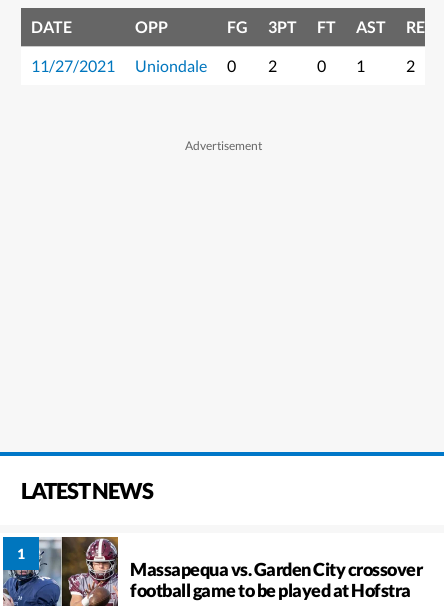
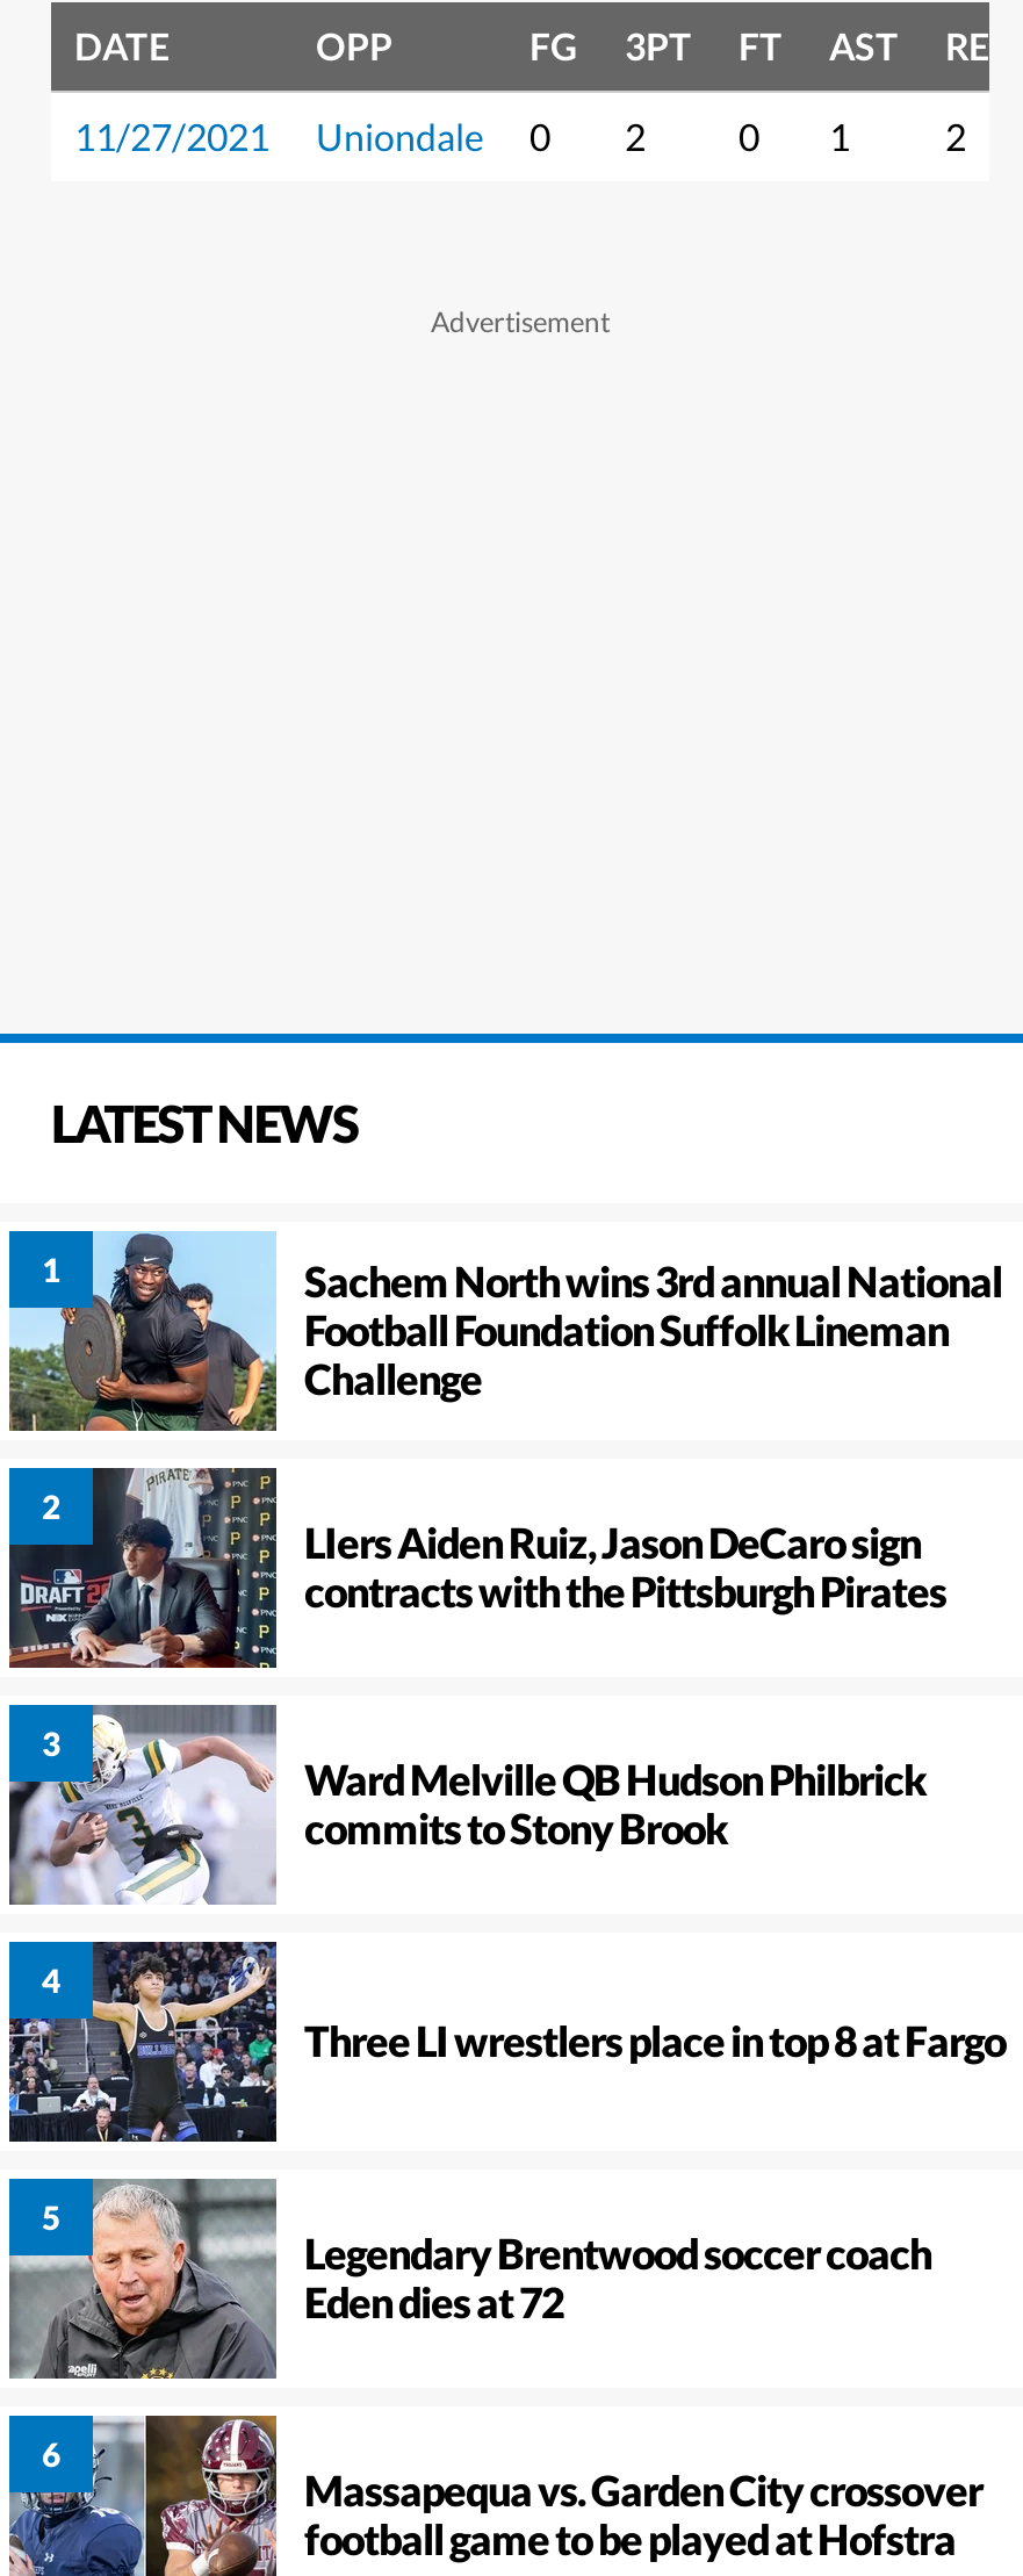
none -> [7,1703,925,1907] [image] | Ward Melville QB Hudson Philbrick | commits to Stony Brook
none -> [7,1940,1006,2144] [image] | Three LI wrestlers place in top 8 at Fargo
none -> [7,2176,931,2381] [image] | Legendary Brentwood soccer coach | Eden dies at 72
none -> [7,1466,276,1670] [image]
none -> [9,1231,1002,1617] [image] | Sachem North wins 3rd annual National | Football Foundation Suffolk Lineman | Challenge | LIers Aiden Ruiz, Jason DeCaro sign | contracts with the Pittsburgh Pirates

